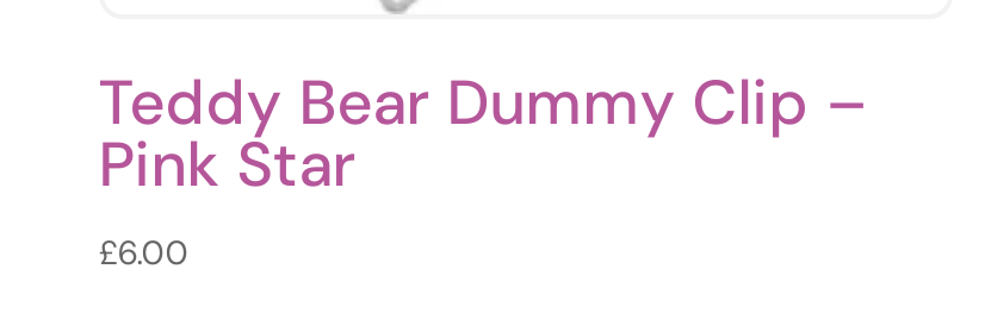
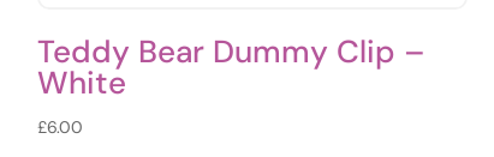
[98,124,356,205] Pink Star -> [37,62,126,103] White

